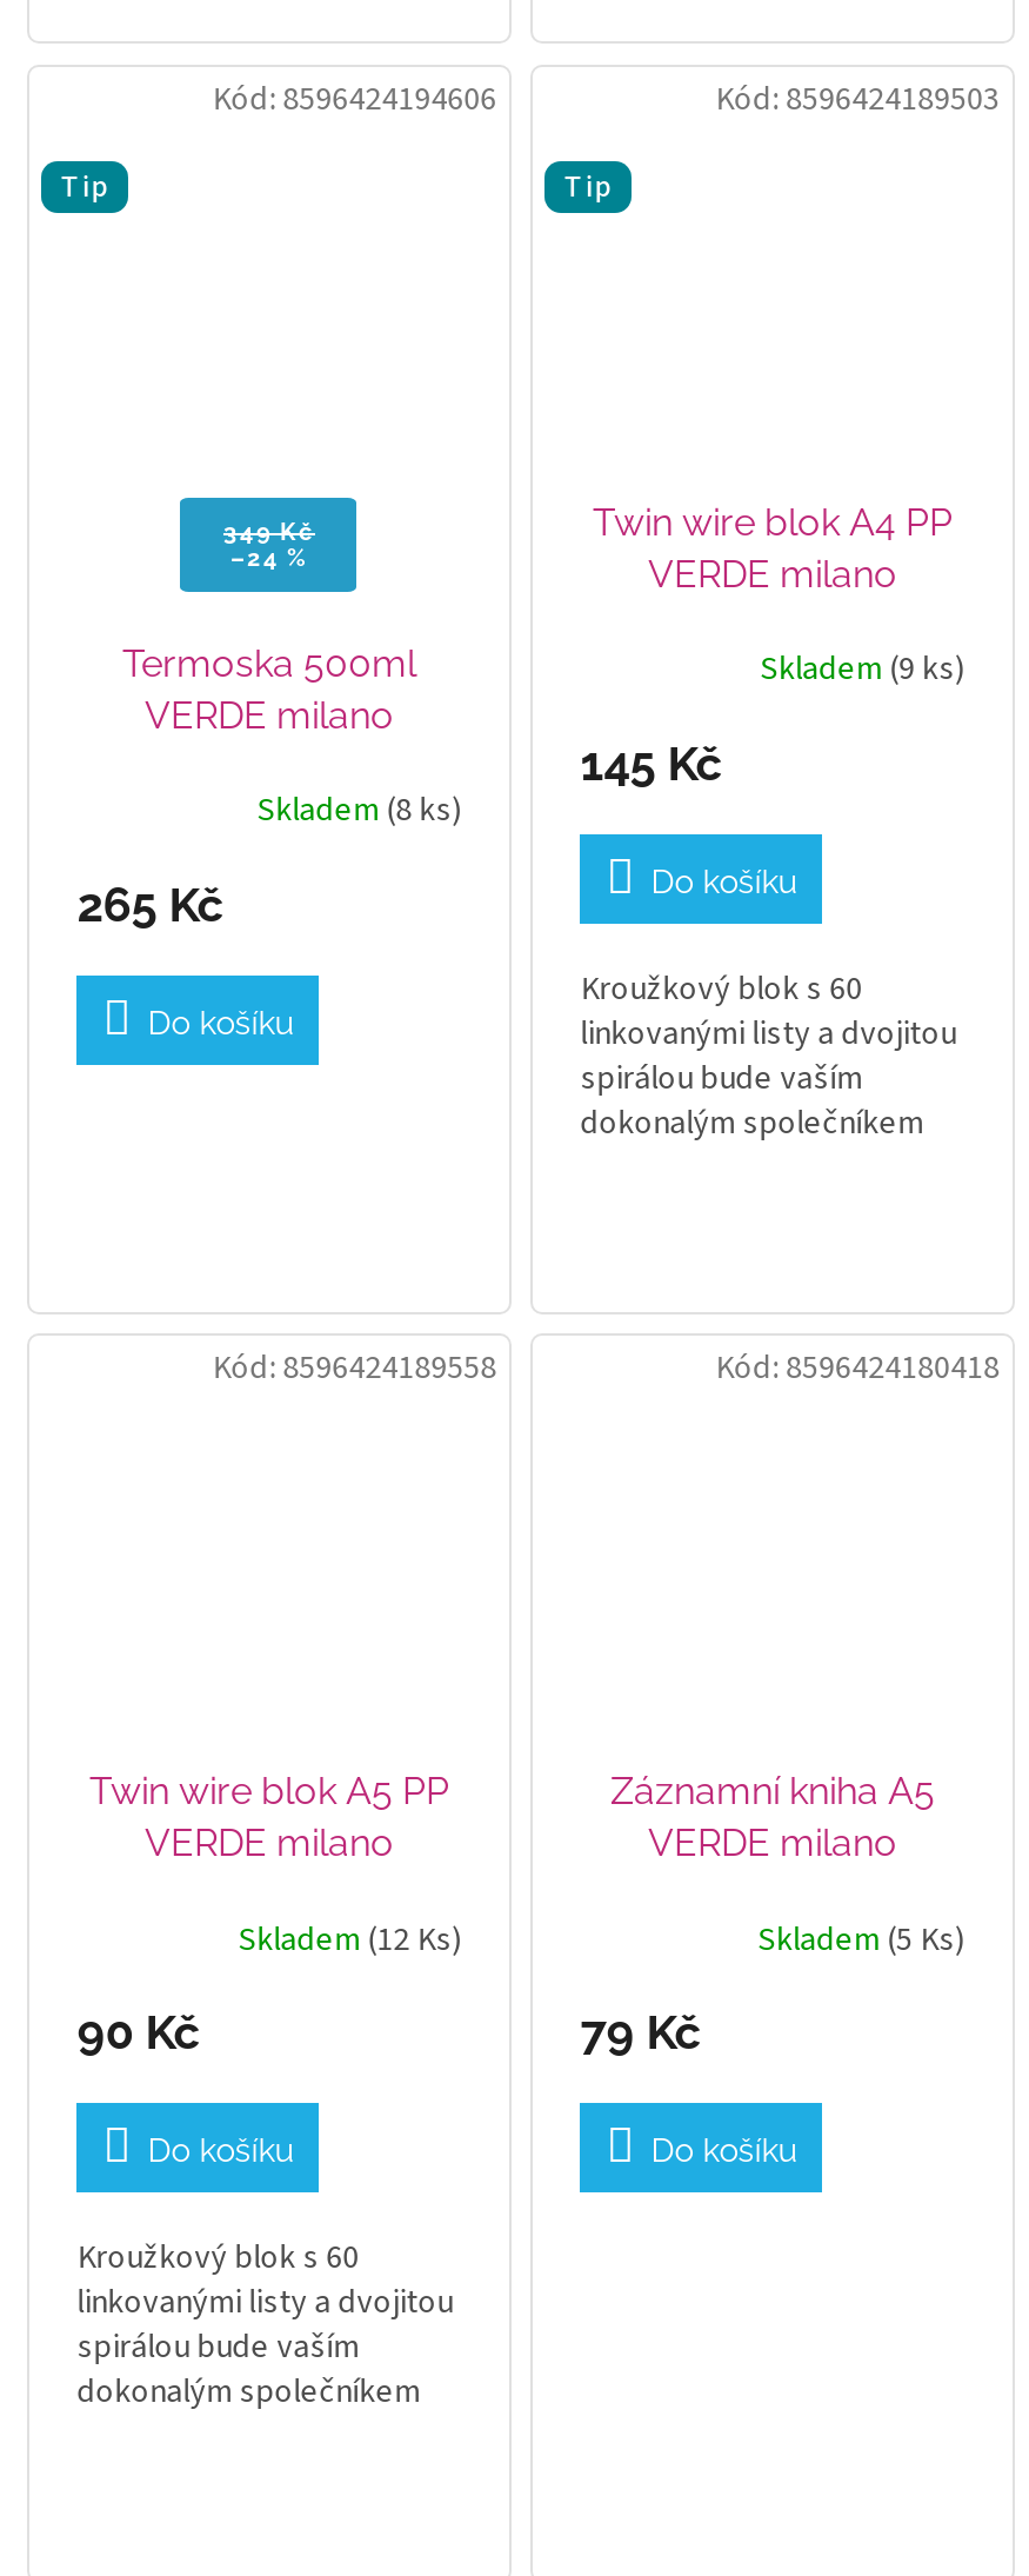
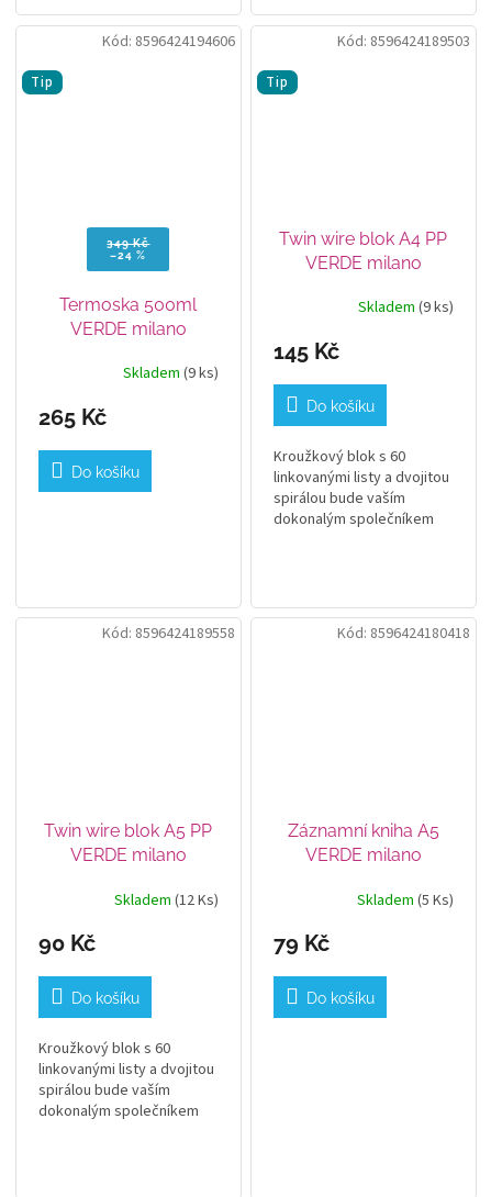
[257,788,461,835] Skladem (8 ks) -> [123,363,218,385] Skladem (9 ks)

